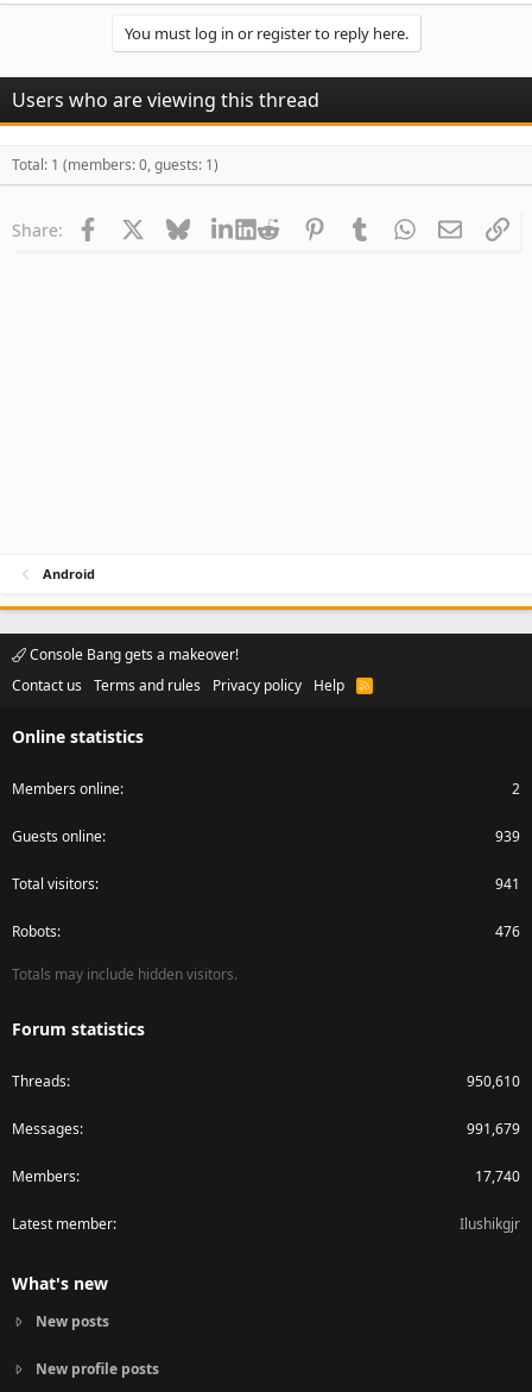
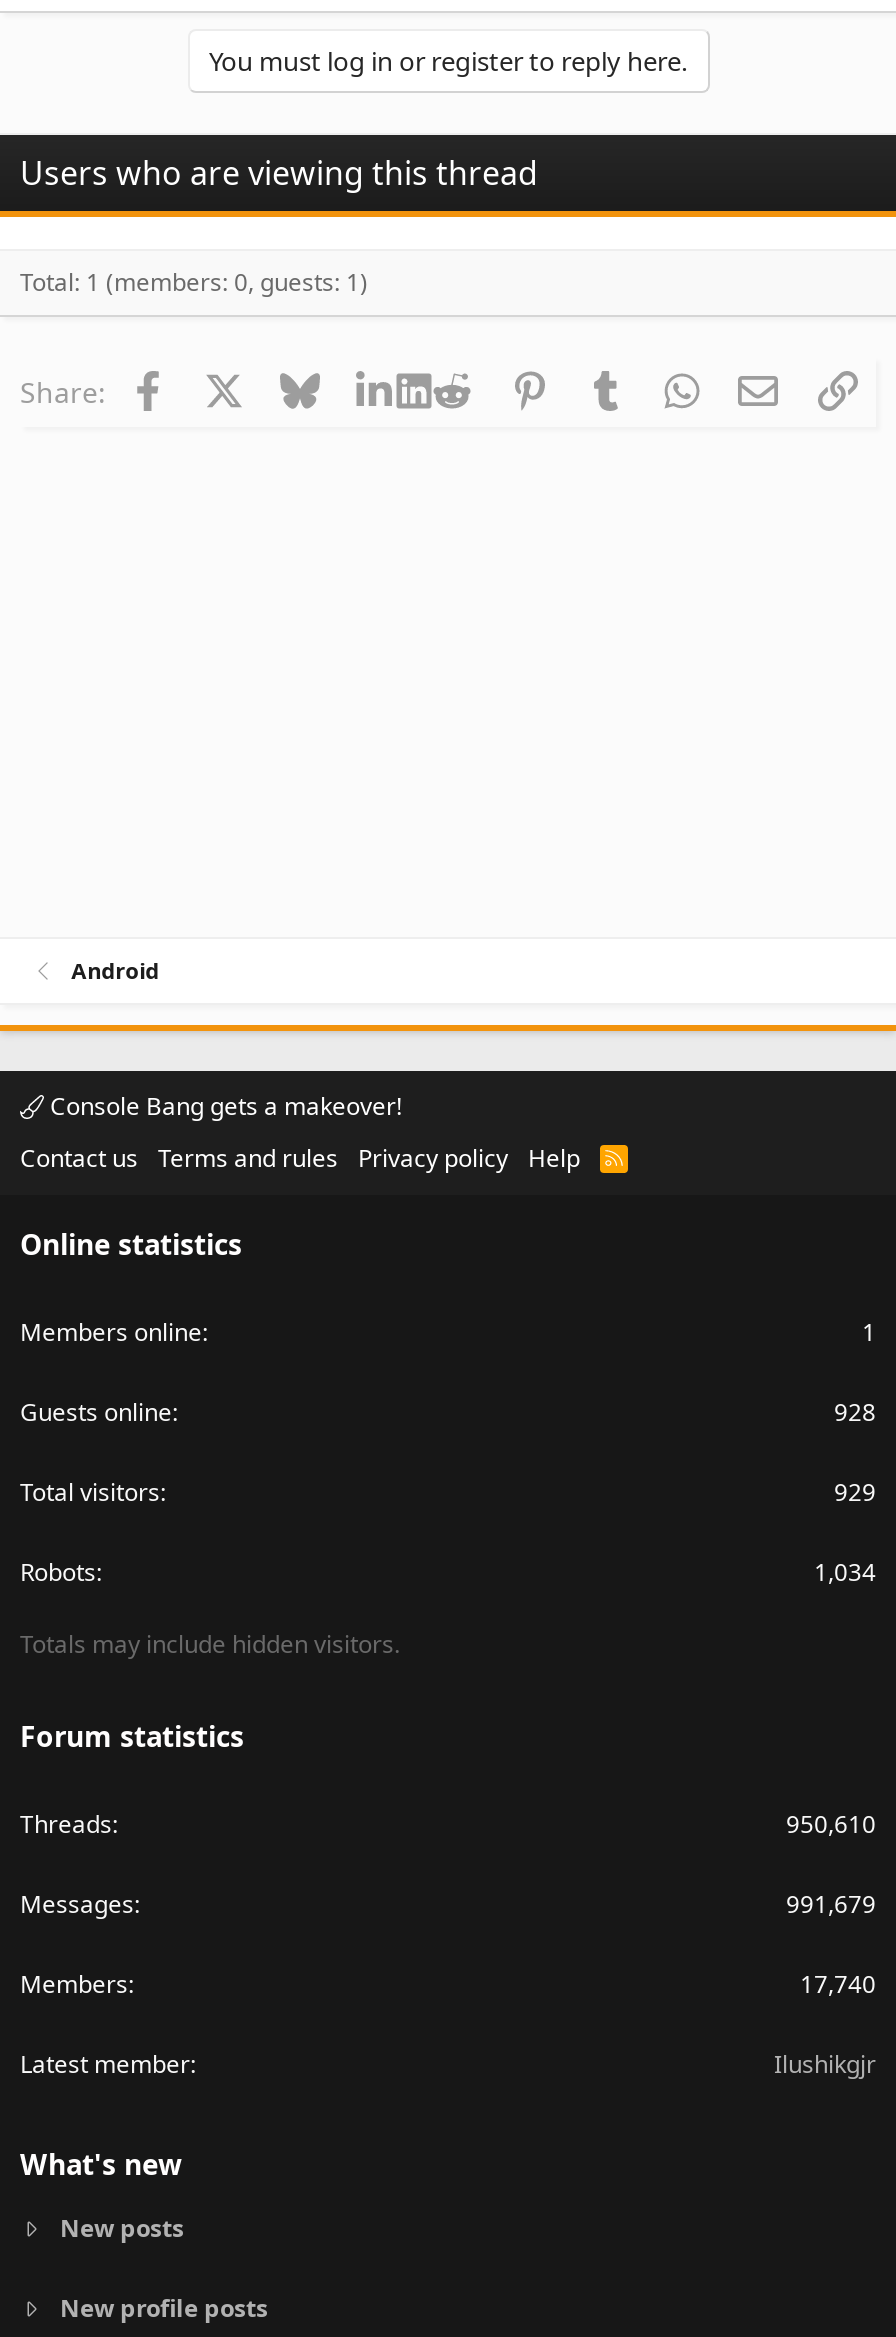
[512,779,520,799] 2 -> [862,1315,876,1349] 1
[495,826,520,846] 939 -> [834,1395,876,1429] 928
[495,874,520,894] 941 -> [834,1475,876,1509] 929
[495,921,520,942] 476 -> [814,1555,876,1589] 1,034

